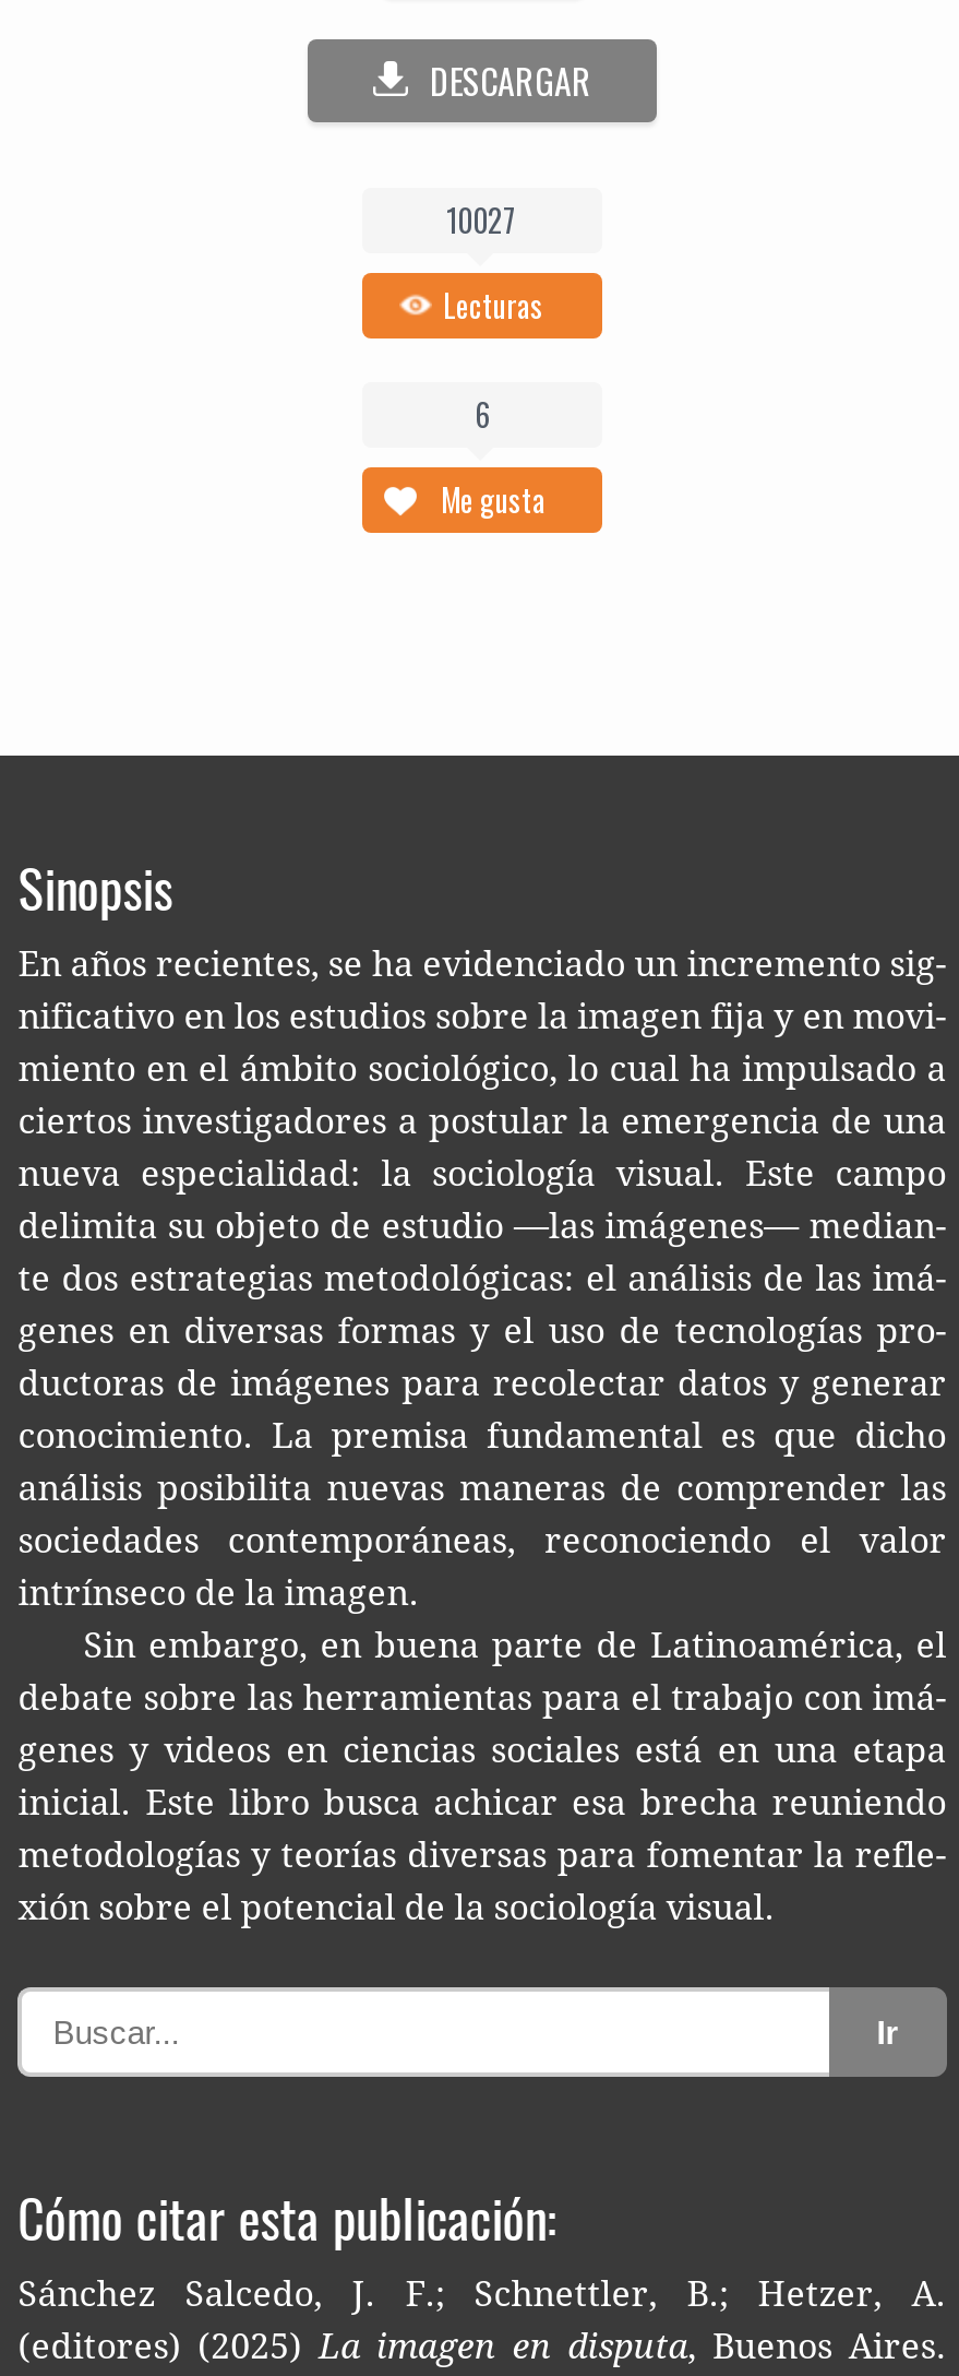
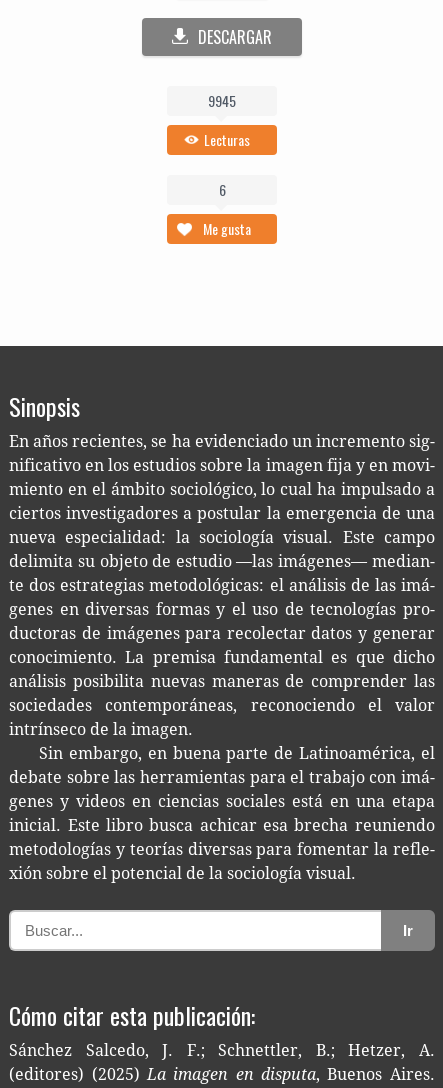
[446,198,518,243] 10027 -> [208,90,236,111] 9945

